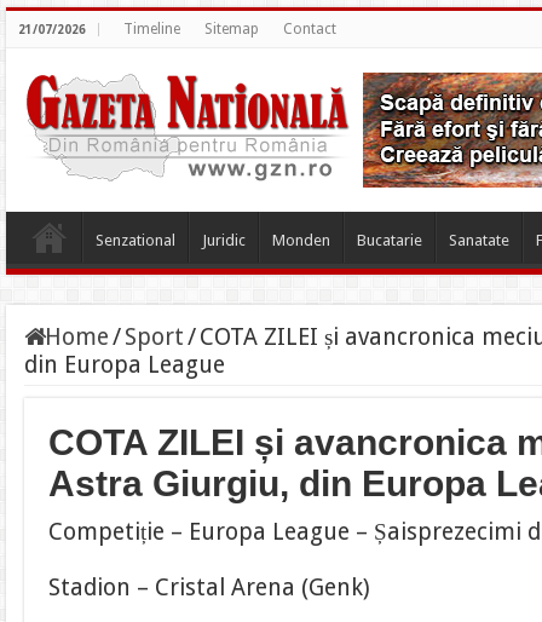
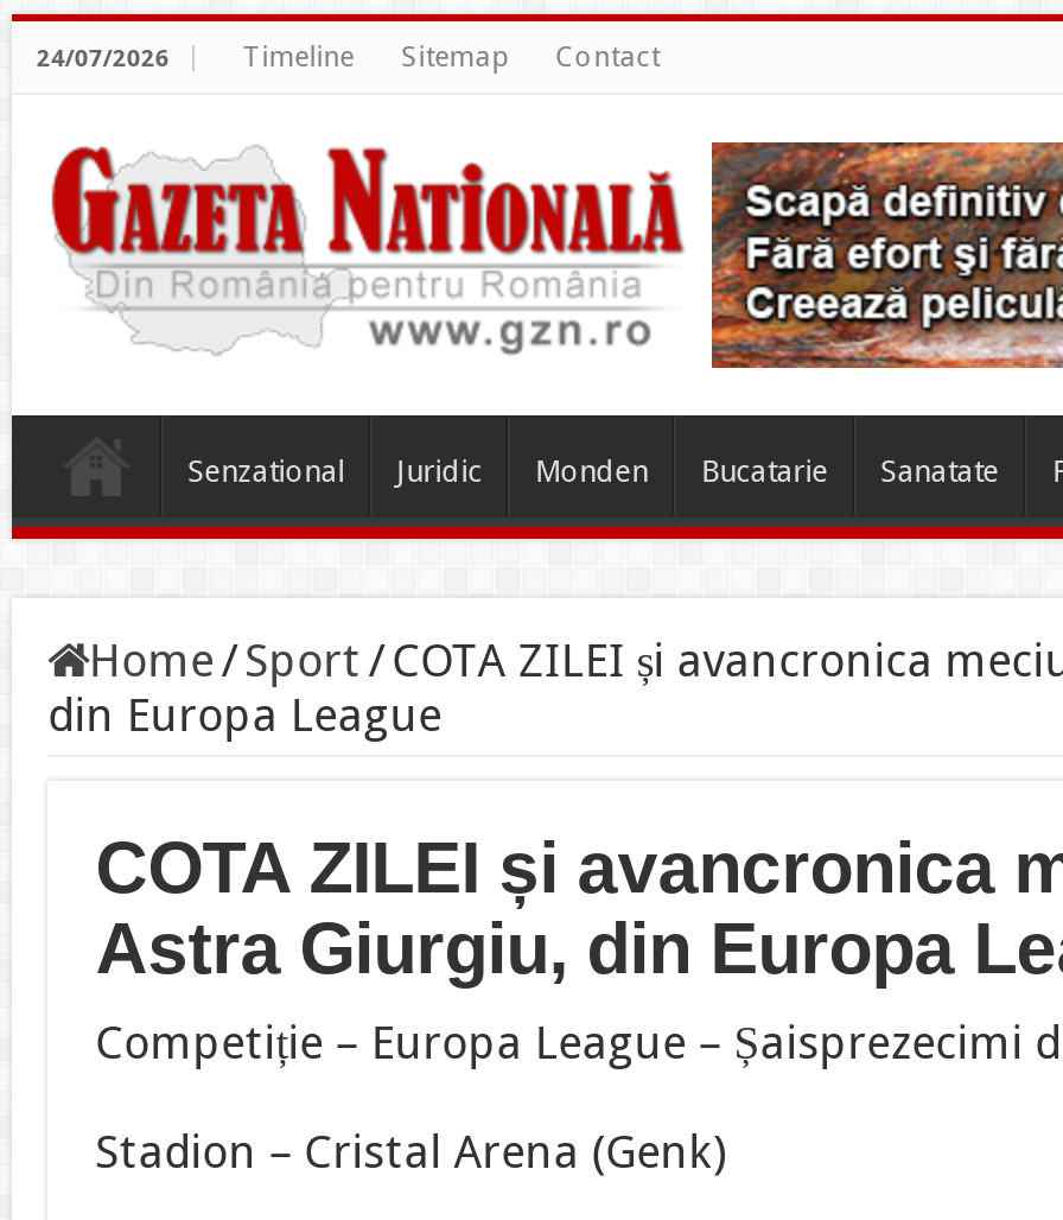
[18,23,86,36] 21/07/2026 -> [36,45,169,71] 24/07/2026

